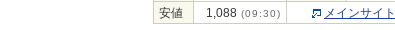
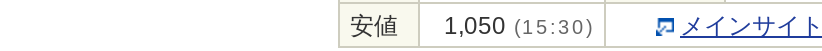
[159,6,281,20] 安値 1,088 (09:30) -> [350,12,594,40] 安値 1,050 (15:30)

